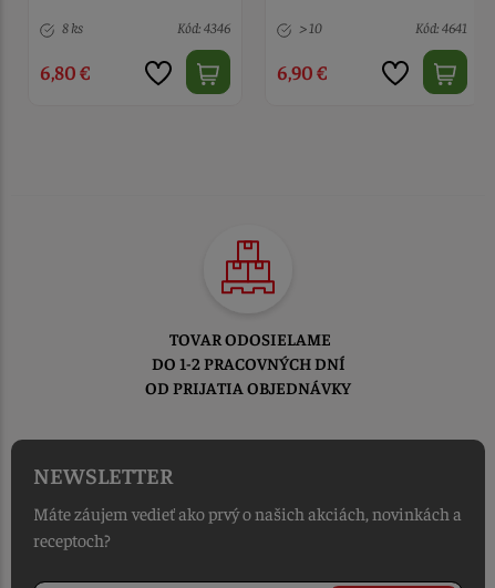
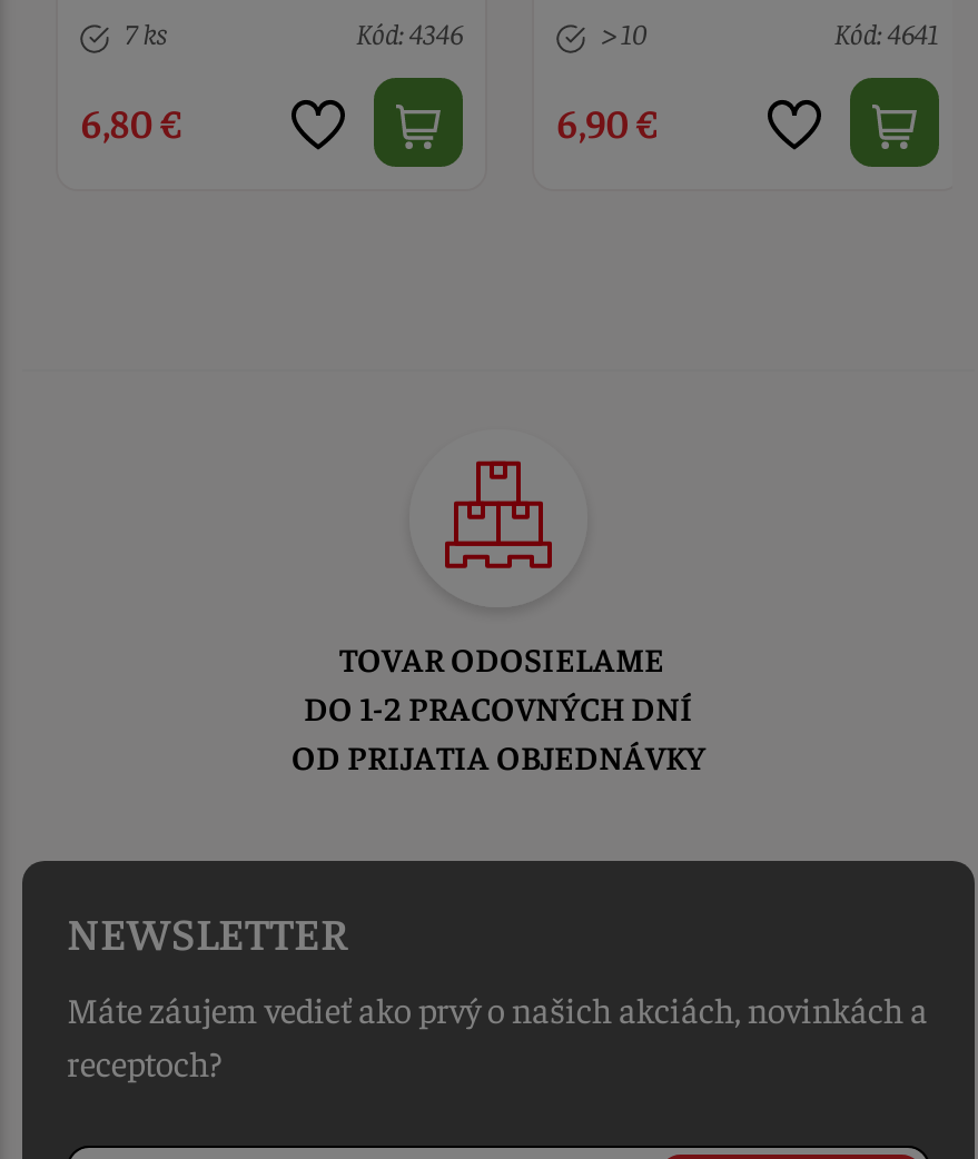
[60,18,83,37] 8 ks -> [120,14,167,52] 7 ks

